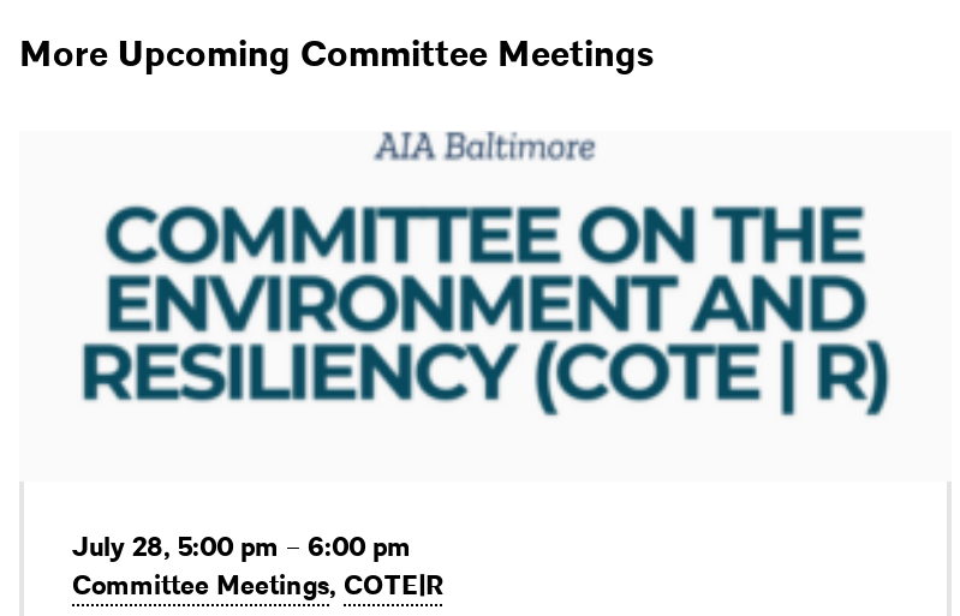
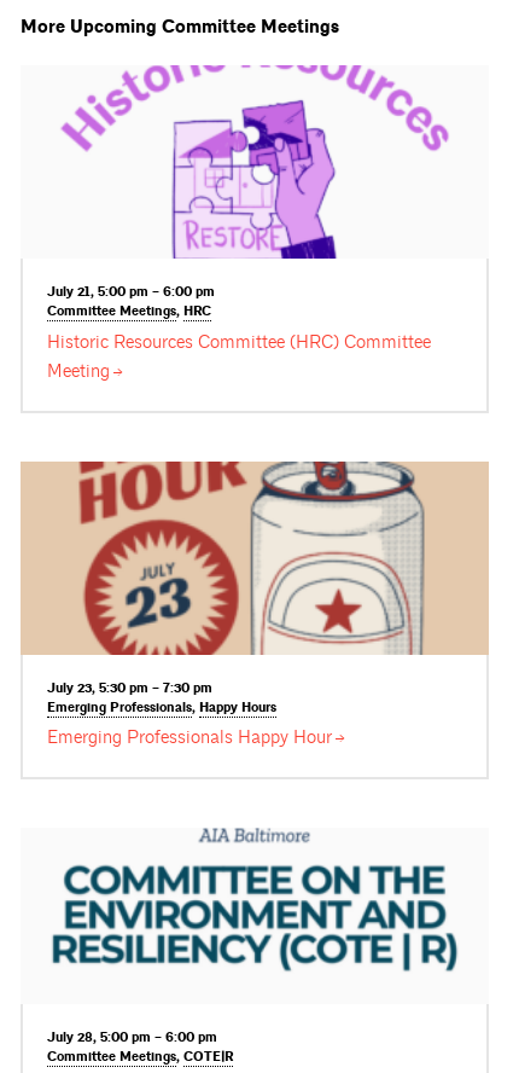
none -> [21,460,489,749] [image] | July 23, 5:30 pm – 7:30 pm | Emerging Professionals, Happy Hours | Emerging Professionals Happy Hour
none -> [47,64,449,383] [image] | July 21, 5:00 pm – 6:00 pm | Committee Meetings, HRC | Historic Resources Committee (HRC) Committee | Meeting

